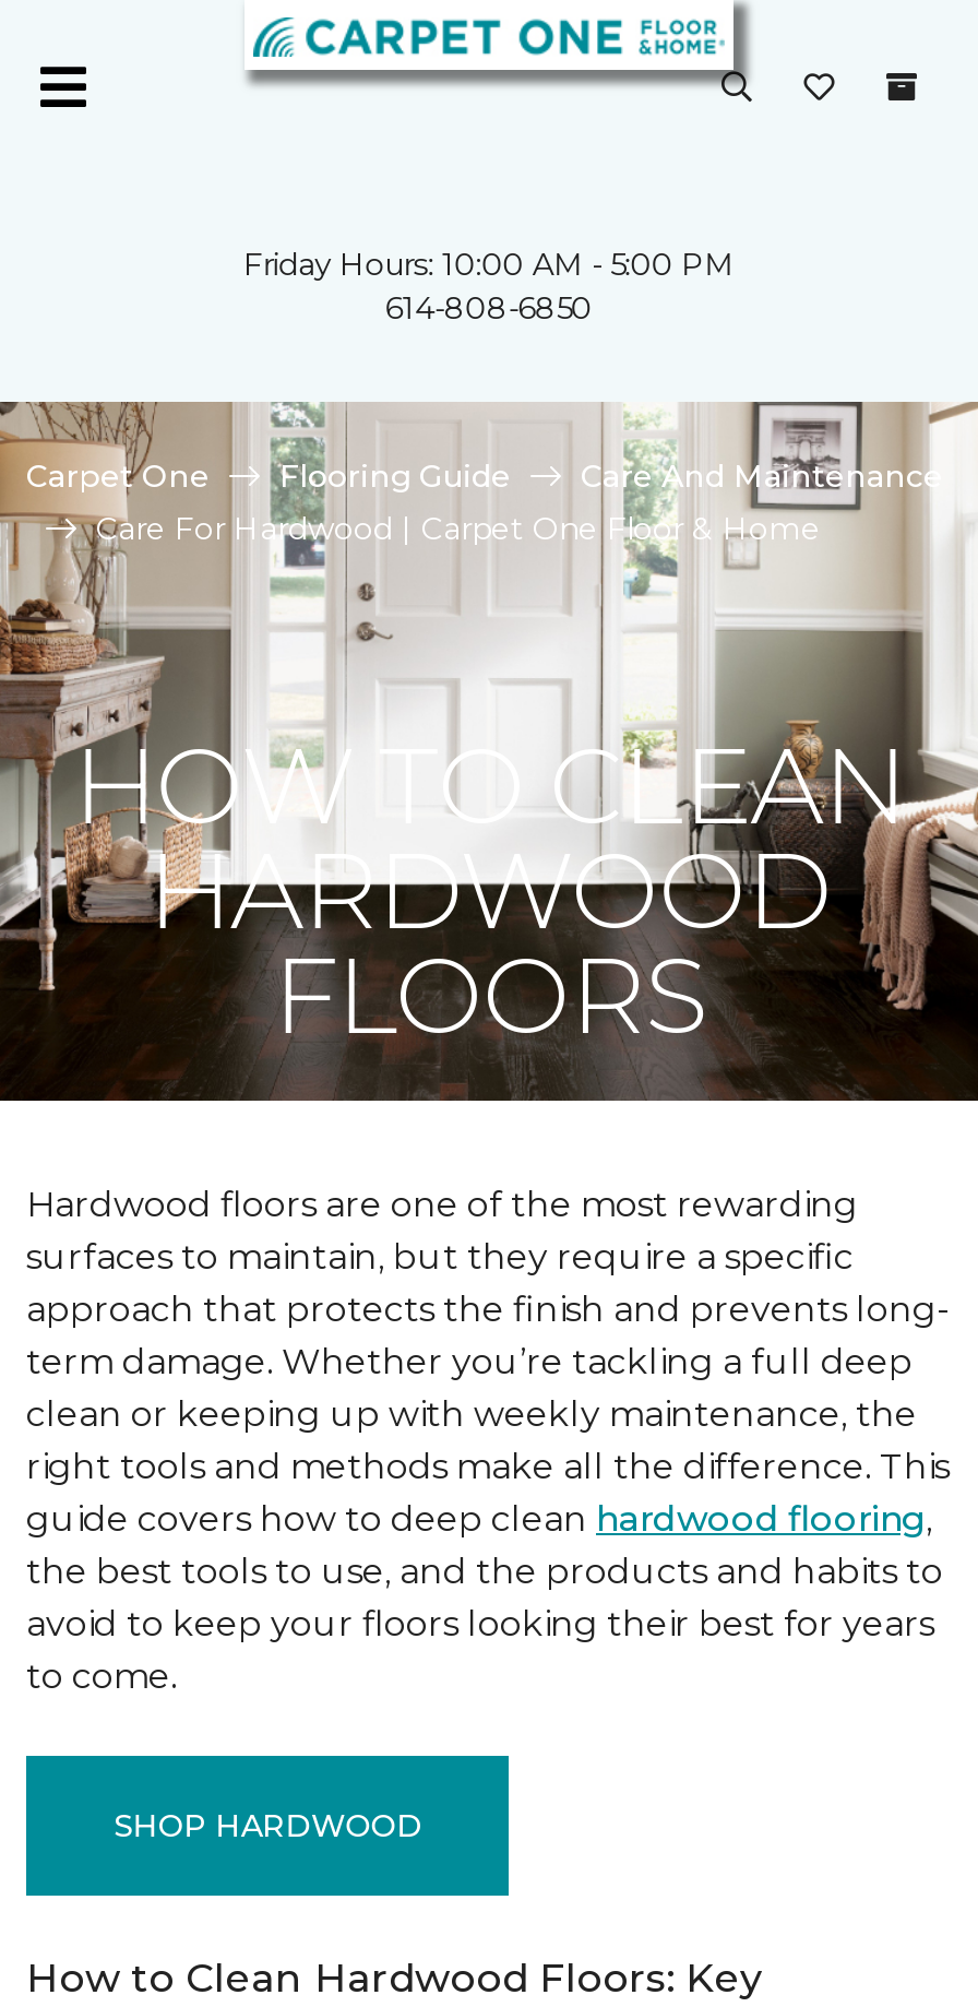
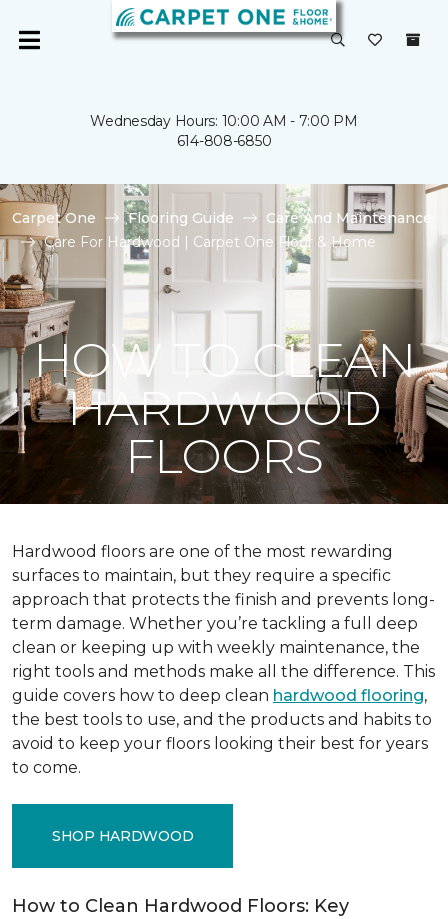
[243,245,735,284] Friday Hours: 10:00 AM - 5:00 PM -> [90,112,358,130] Wednesday Hours: 10:00 AM - 7:00 PM

